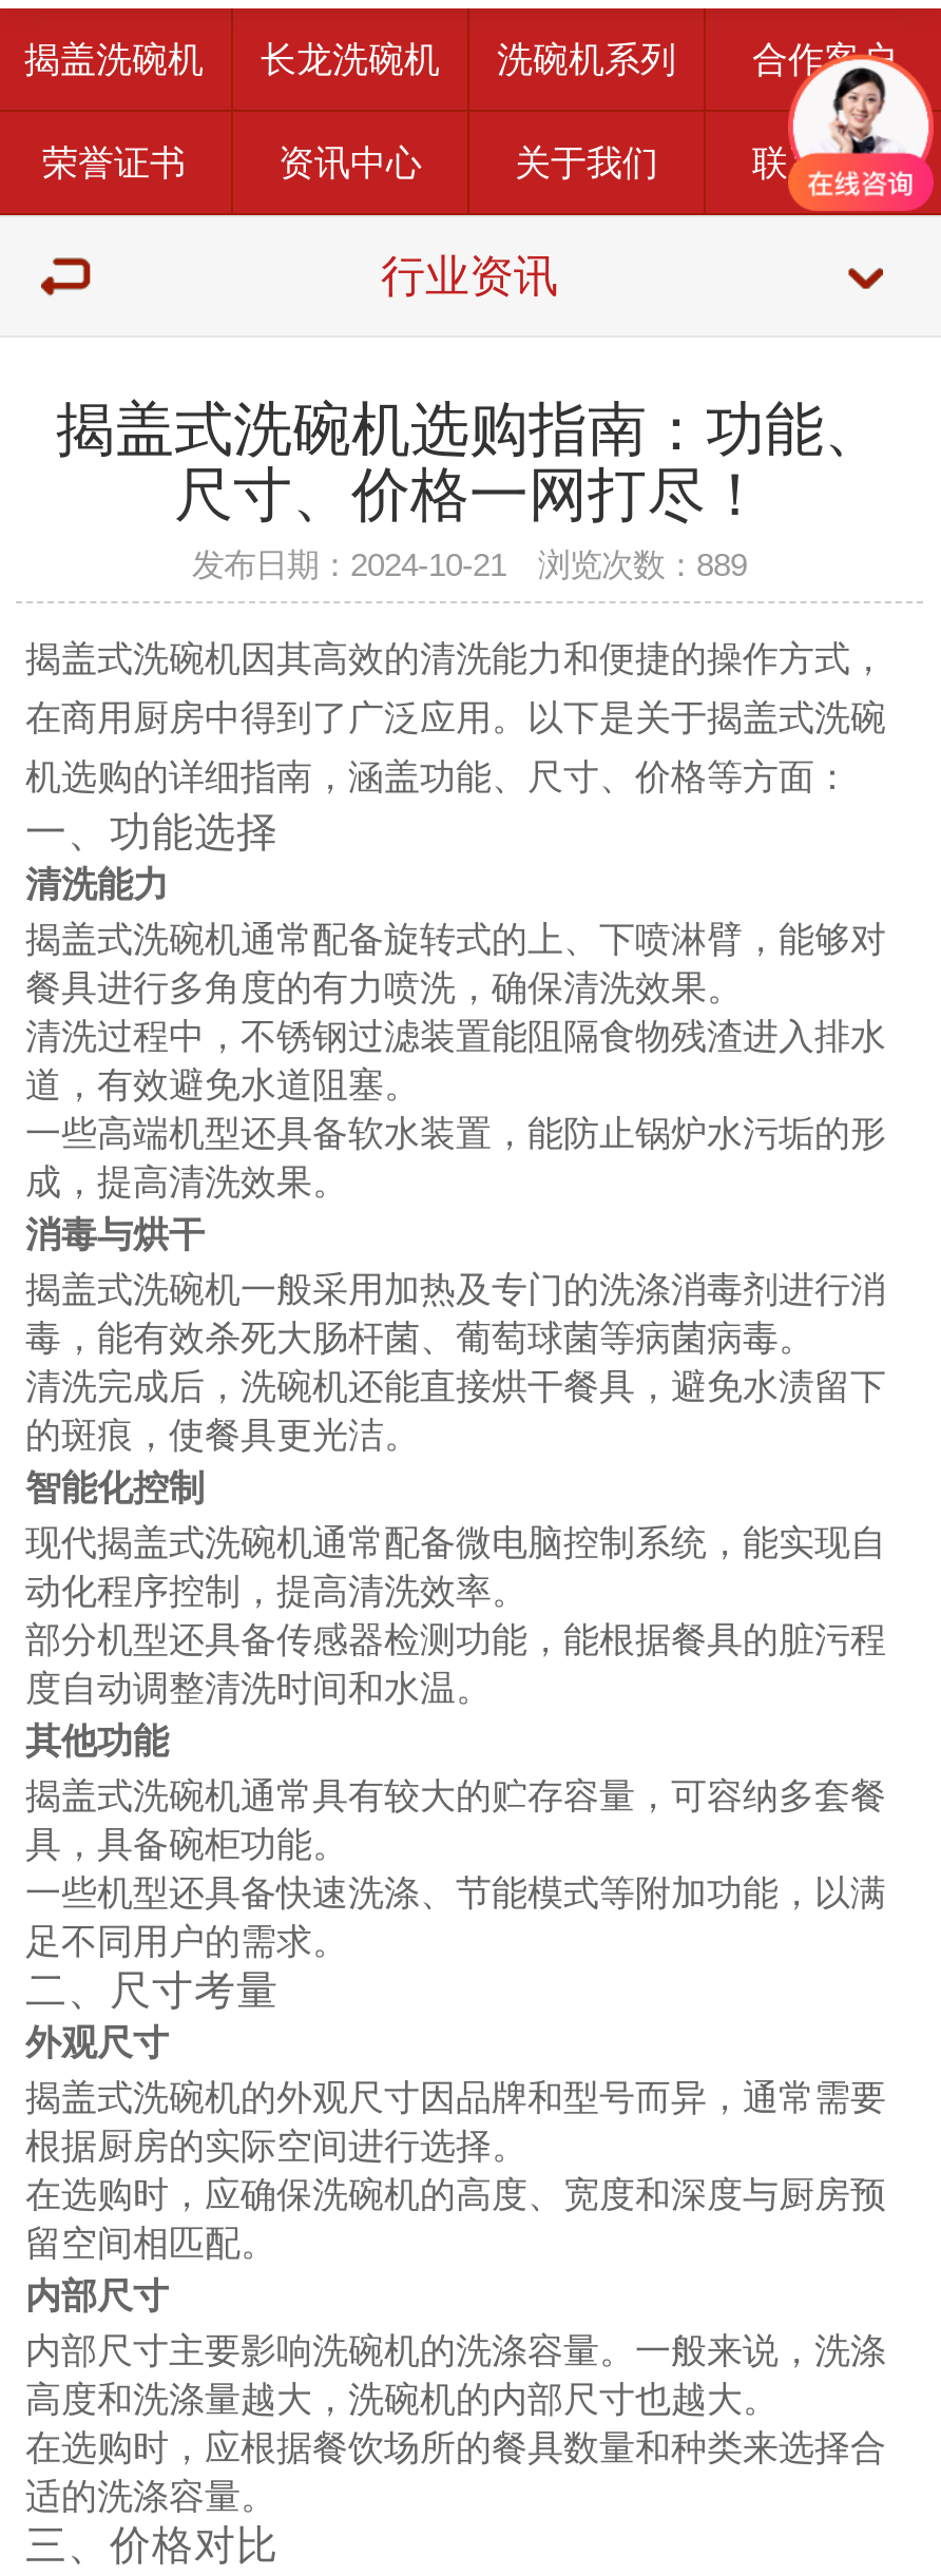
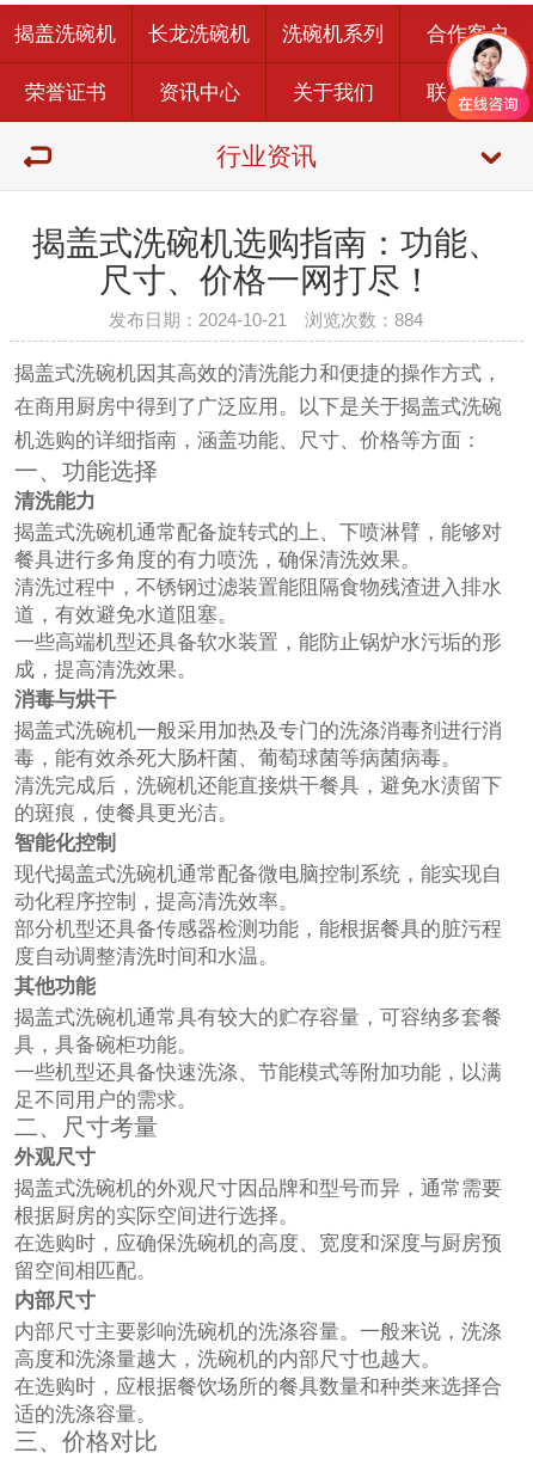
[192,546,747,582] 发布日期：2024-10-21 浏览次数：889 -> [109,309,424,330] 发布日期：2024-10-21 浏览次数：884

